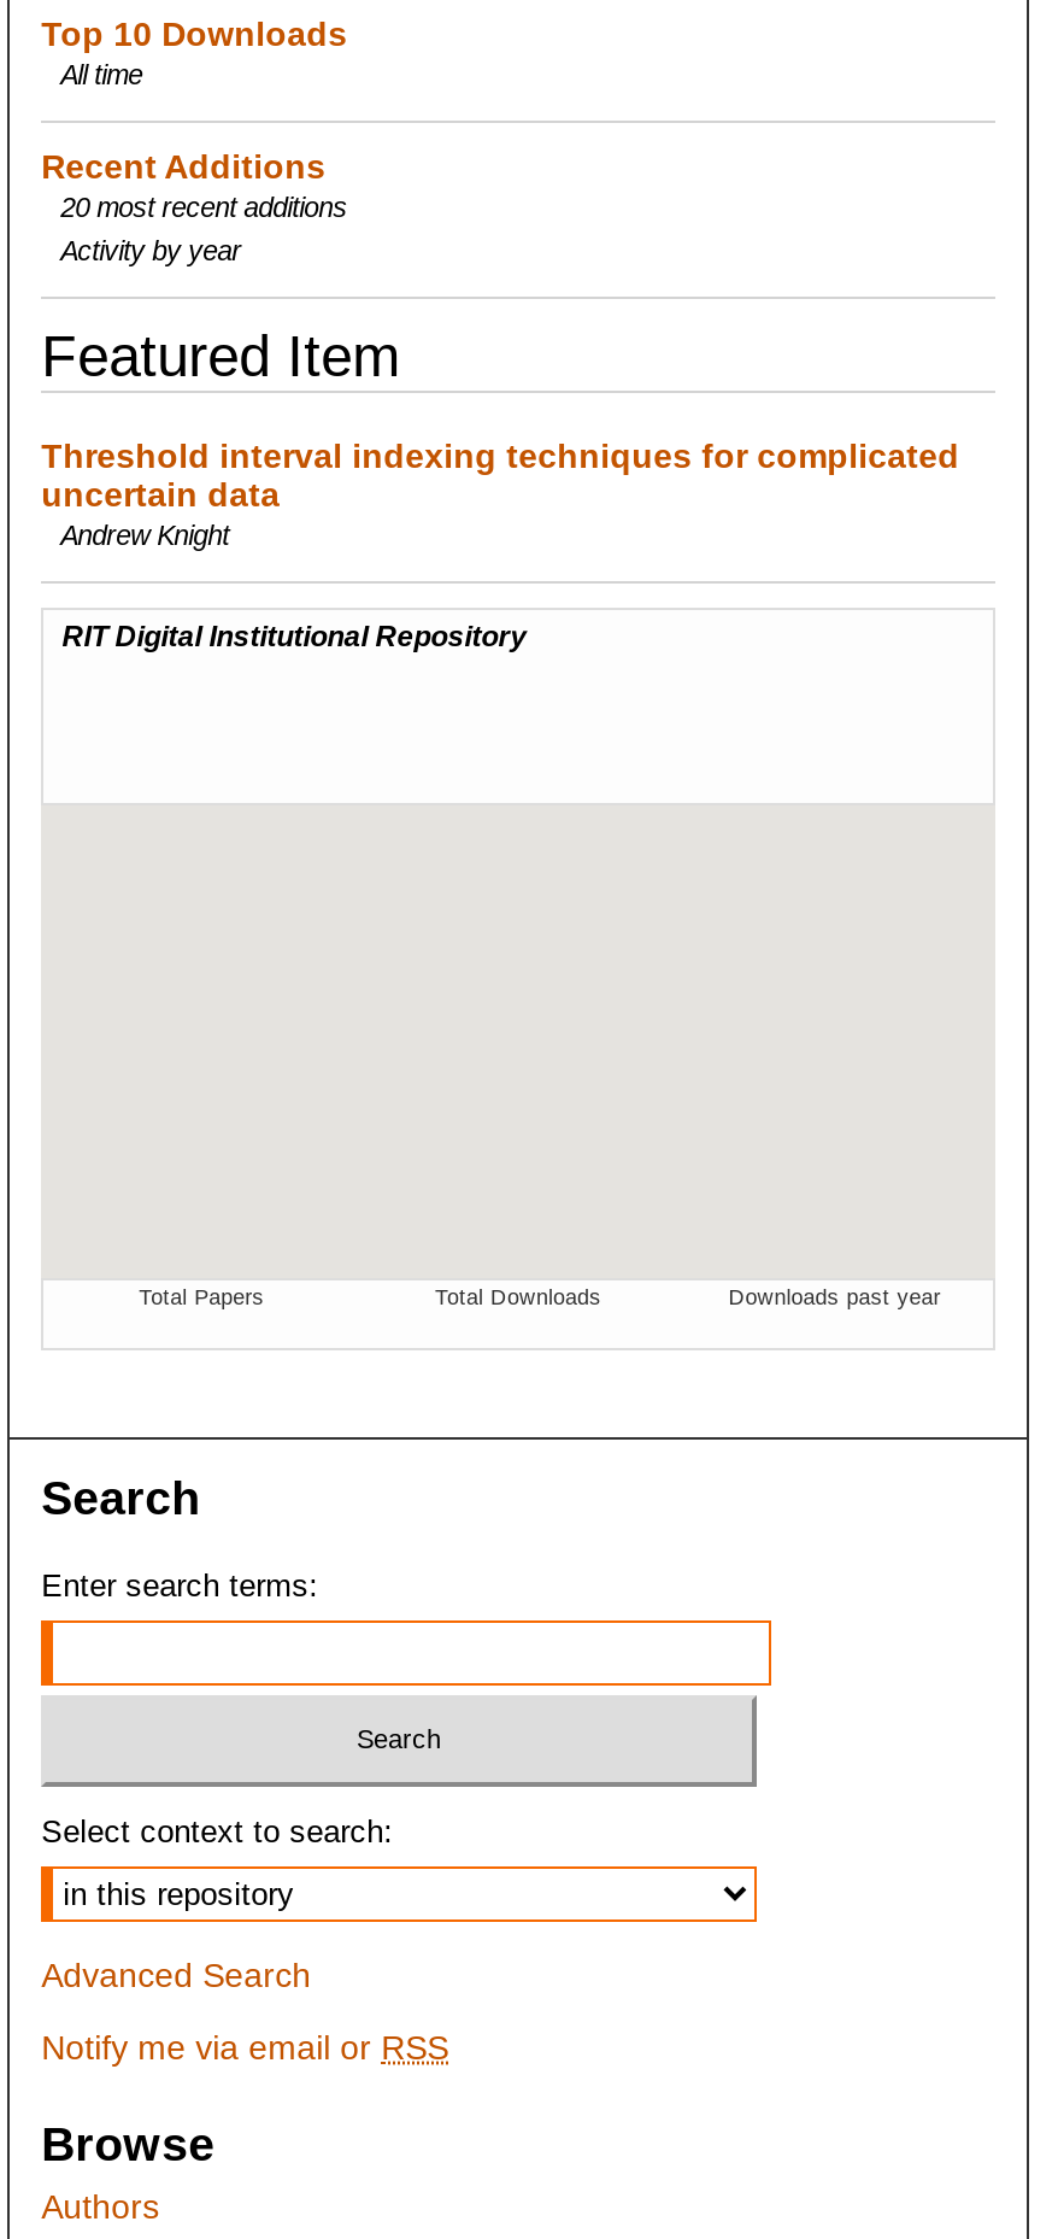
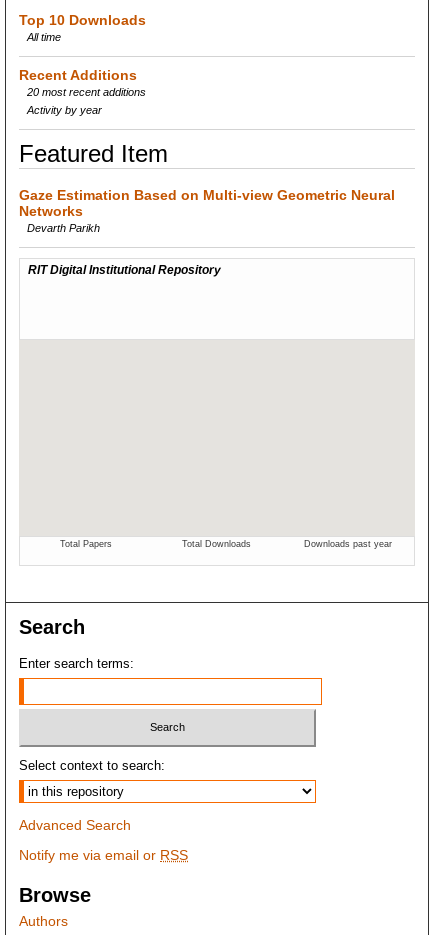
[41,436,959,549] Threshold interval indexing techniques for complicated | uncertain data | Andrew Knight -> [19,187,395,234] Gaze Estimation Based on Multi-view Geometric Neural | Networks | Devarth Parikh

